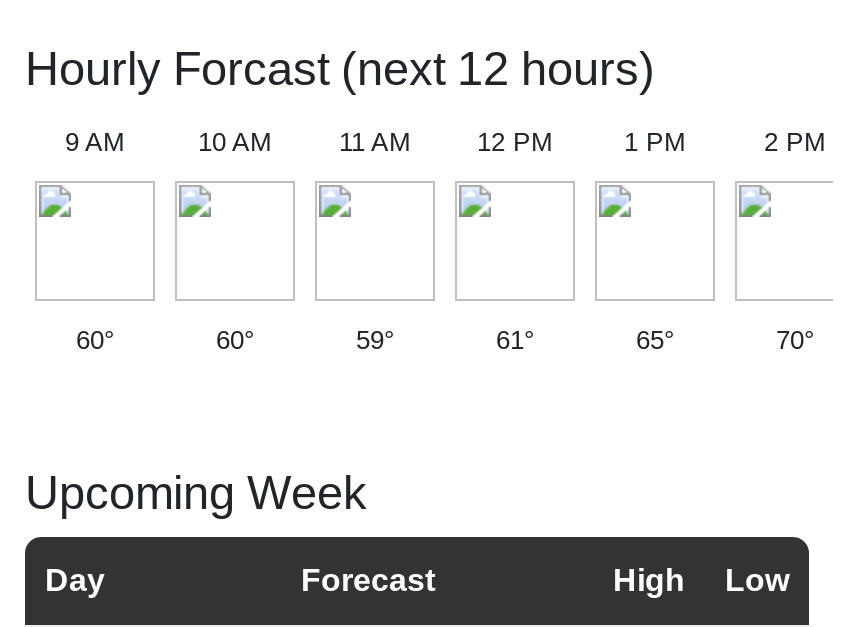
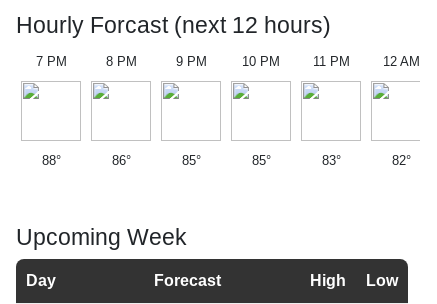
[65,127,826,157] 9 AM | 10 AM | 11 AM | 12 PM | 1 PM | 2 PM -> [35,54,419,69] 7 PM | 8 PM | 9 PM | 10 PM | 11 PM | 12 AM
[76,325,814,355] 60° | 60° | 59° | 61° | 65° | 70° -> [41,153,410,168] 88° | 86° | 85° | 85° | 83° | 82°

